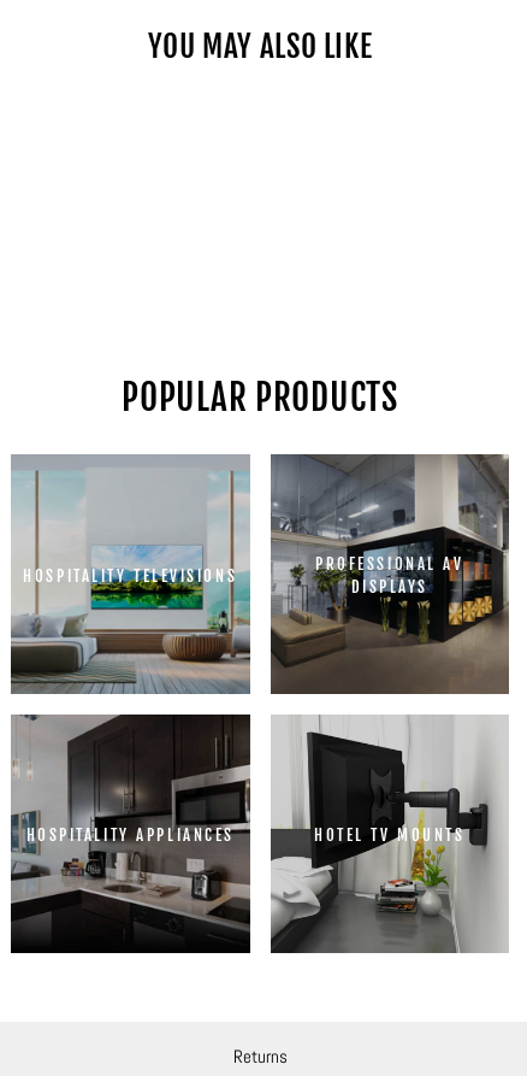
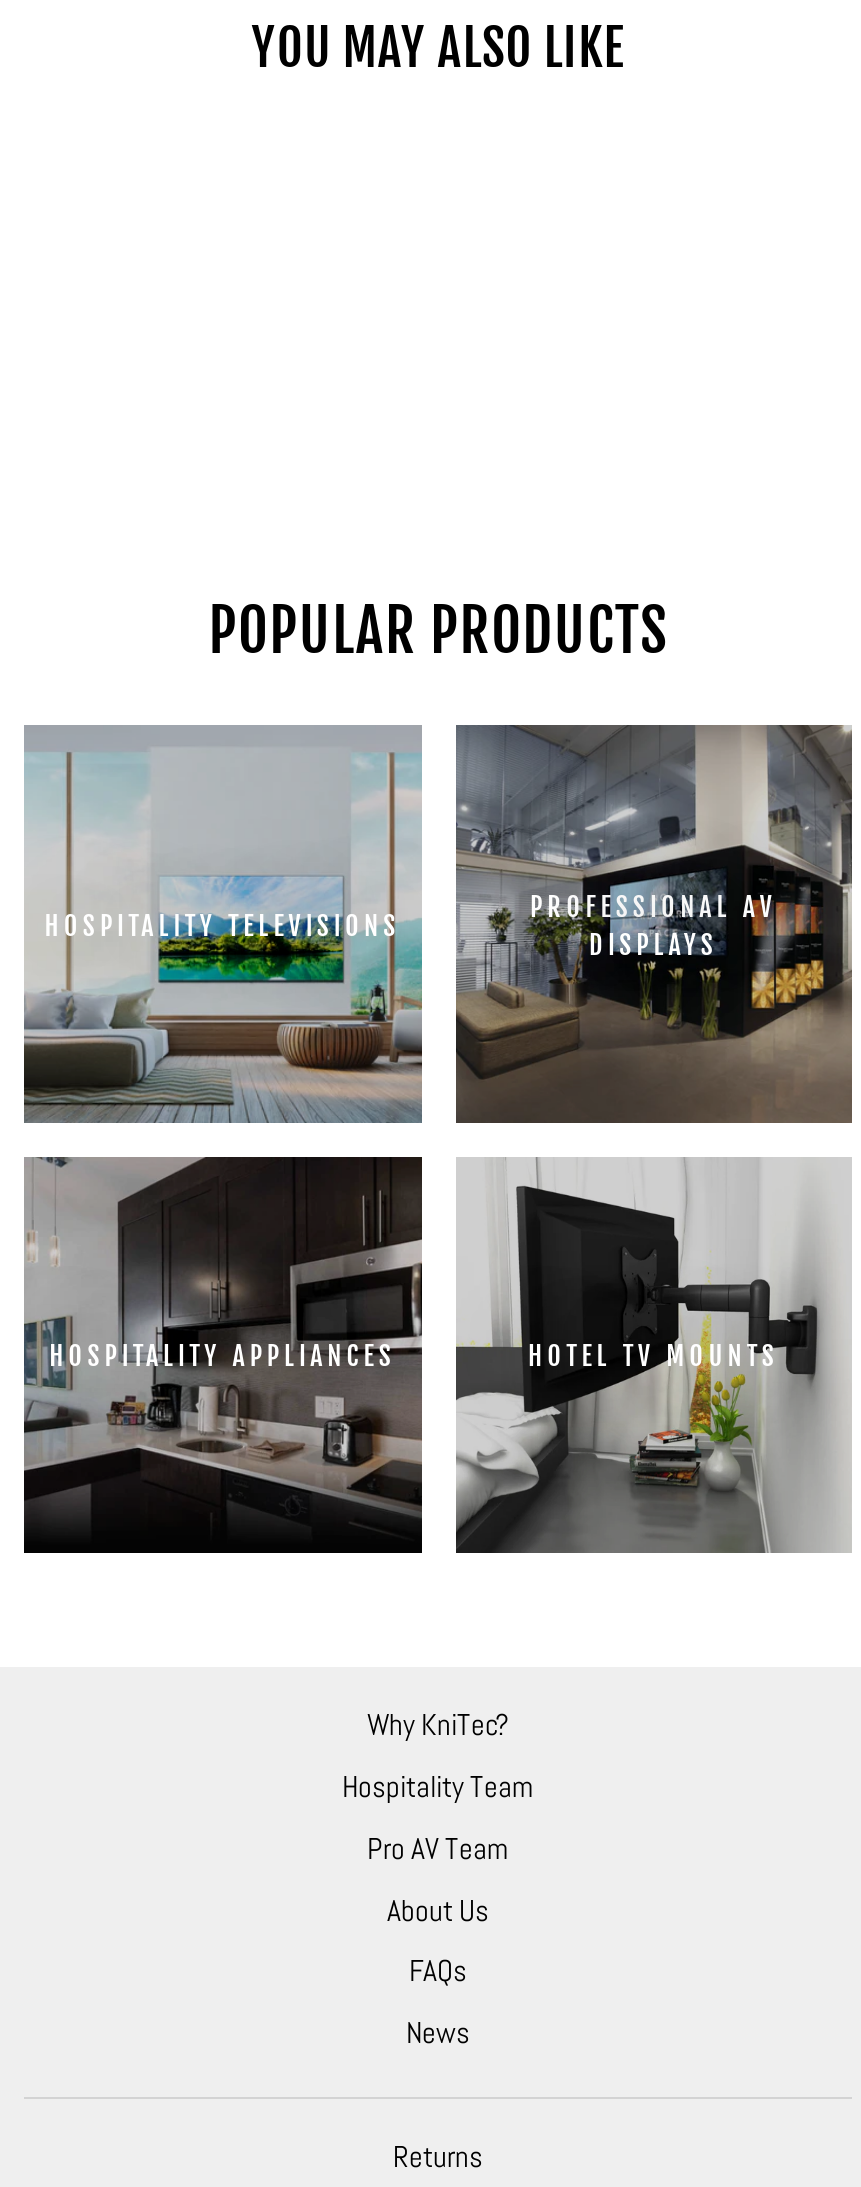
none -> [342,1706,534,2051] Why KniTec? | Hospitality Team | Pro AV Team | About Us | FAQs | News

